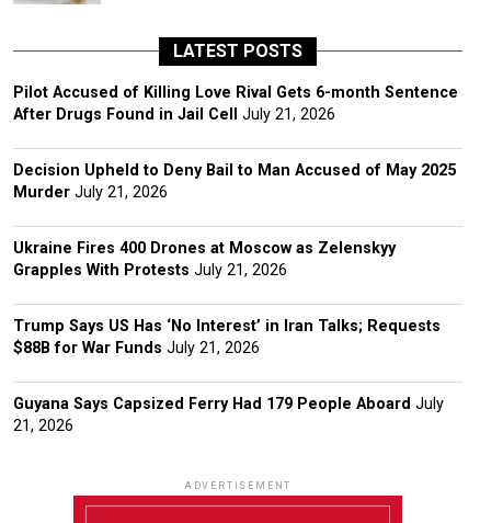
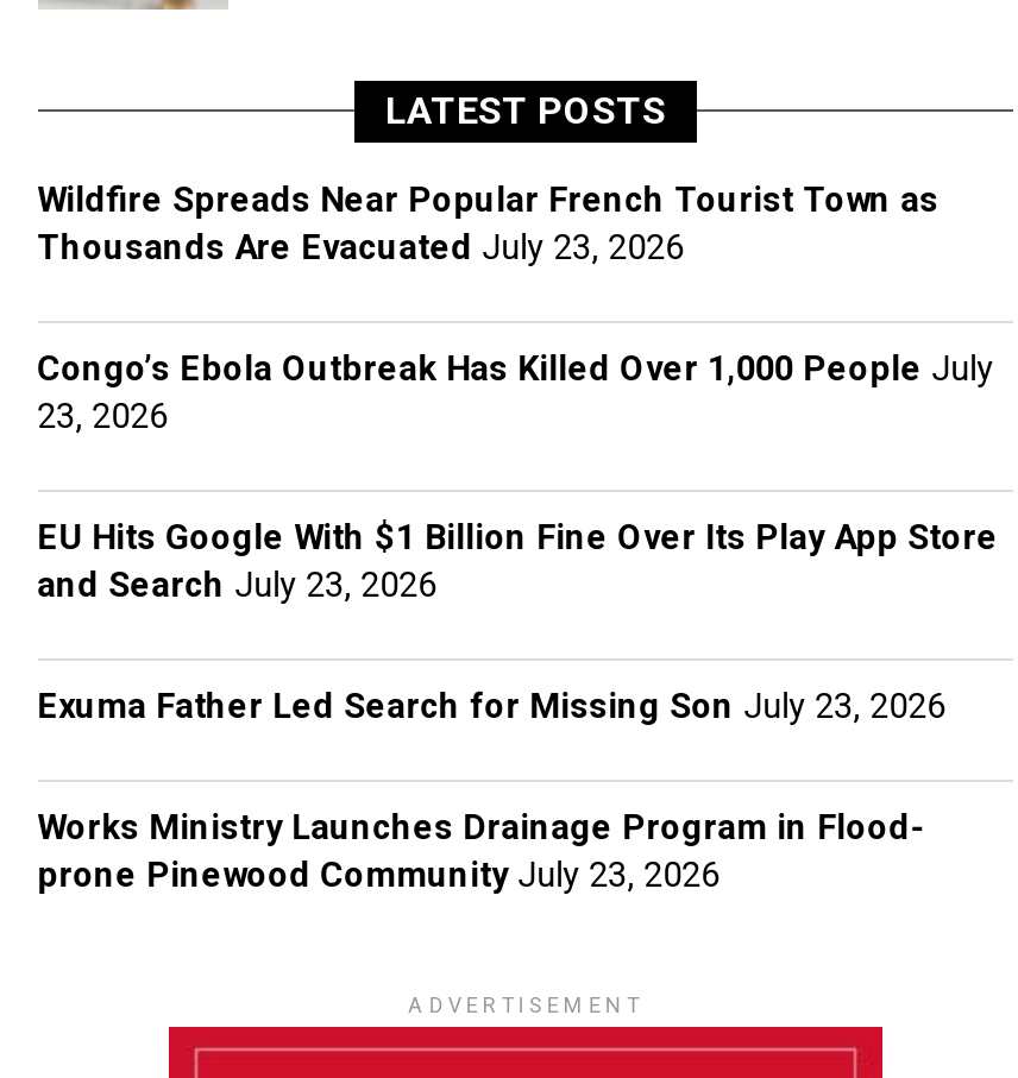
[13,83,458,124] Pilot Accused of Killing Love Rival Gets 6-month Sentence | After Drugs Found in Jail Cell July 21, 2026 -> [37,181,939,269] Wildfire Spreads Near Popular French Tourist Town as | Thousands Are Evacuated July 23, 2026
[13,161,456,202] Decision Upheld to Deny Bail to Man Accused of May 2025 | Murder July 21, 2026 -> [37,349,994,437] Congo’s Ebola Outbreak Has Killed Over 1,000 People July | 23, 2026
[13,239,395,280] Ukraine Fires 400 Drones at Moscow as Zelenskyy | Grapples With Protests July 21, 2026 -> [37,518,998,606] EU Hits Google With $1 Billion Fine Over Its Play App Store | and Search July 23, 2026
[13,317,440,357] Trump Says US Has ‘No Interest’ in Iran Talks; Requests | $88B for War Funds July 21, 2026 -> [37,687,946,727] Exuma Father Led Search for Missing Son July 23, 2026
[13,395,444,435] Guyana Says Capsized Ferry Had 179 People Aboard July | 21, 2026 -> [37,808,925,896] Works Ministry Launches Drainage Program in Flood- | prone Pinewood Community July 23, 2026

